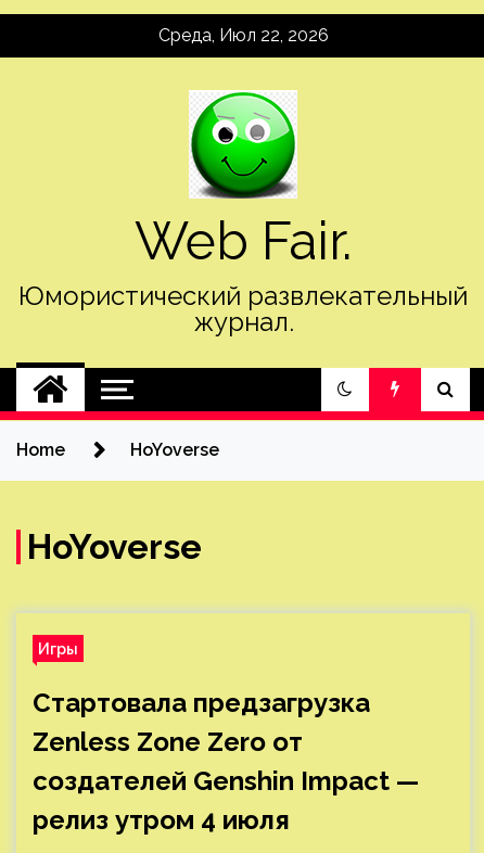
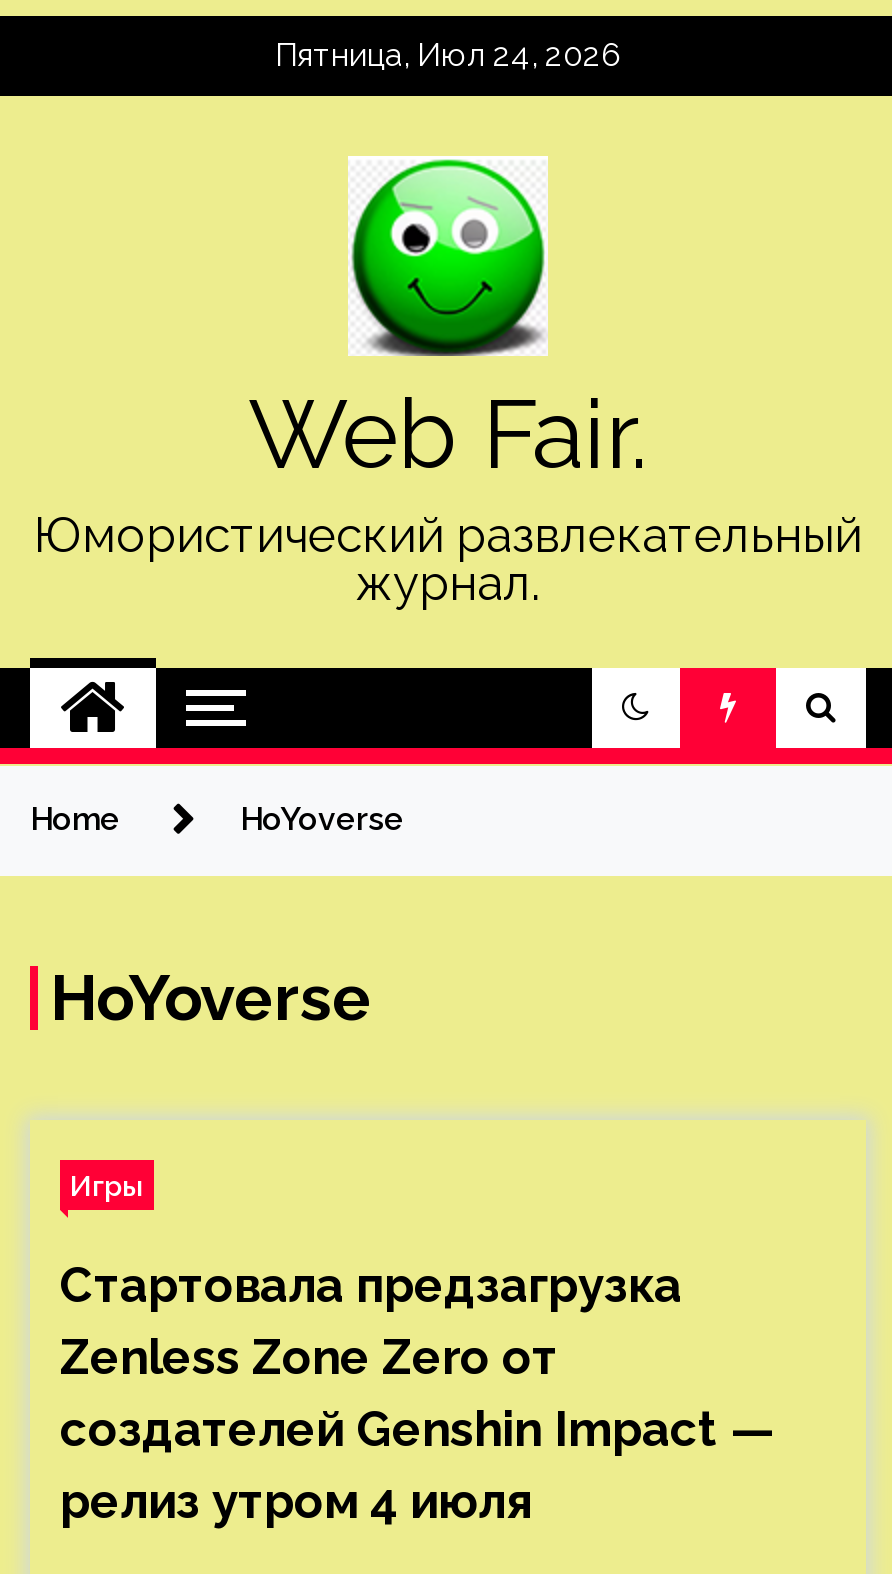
[158,25,328,46] Среда, Июл 22, 2026 -> [275,36,621,74] Пятница, Июл 24, 2026

